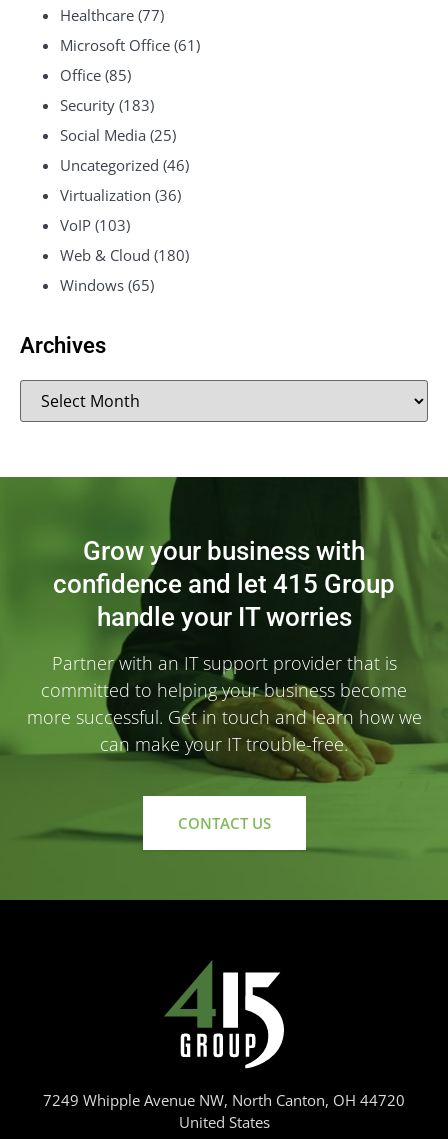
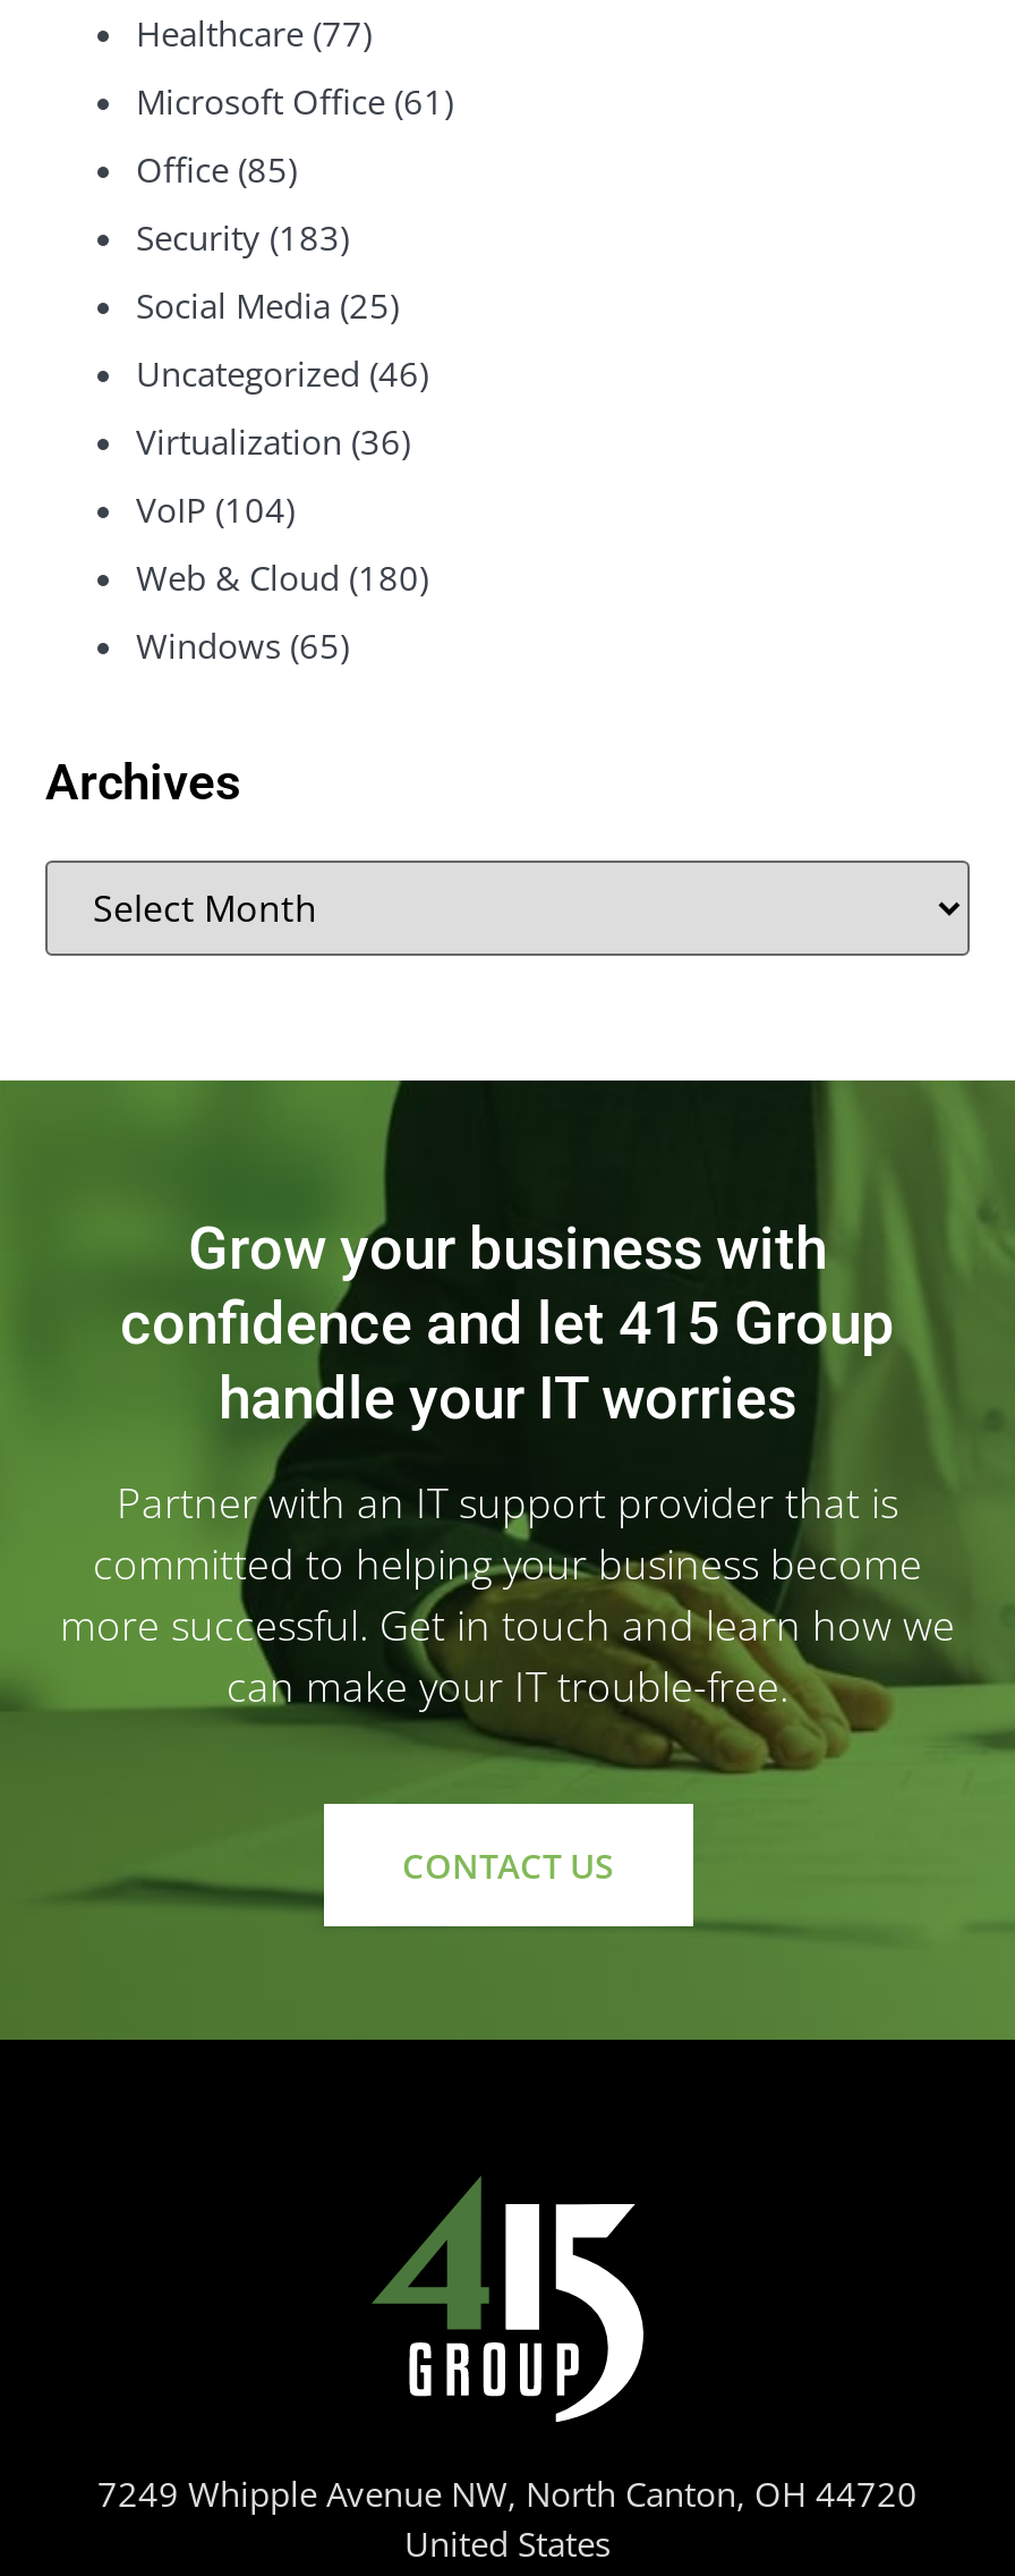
[60,215,130,235] VoIP (103) -> [136,487,295,532] VoIP (104)

